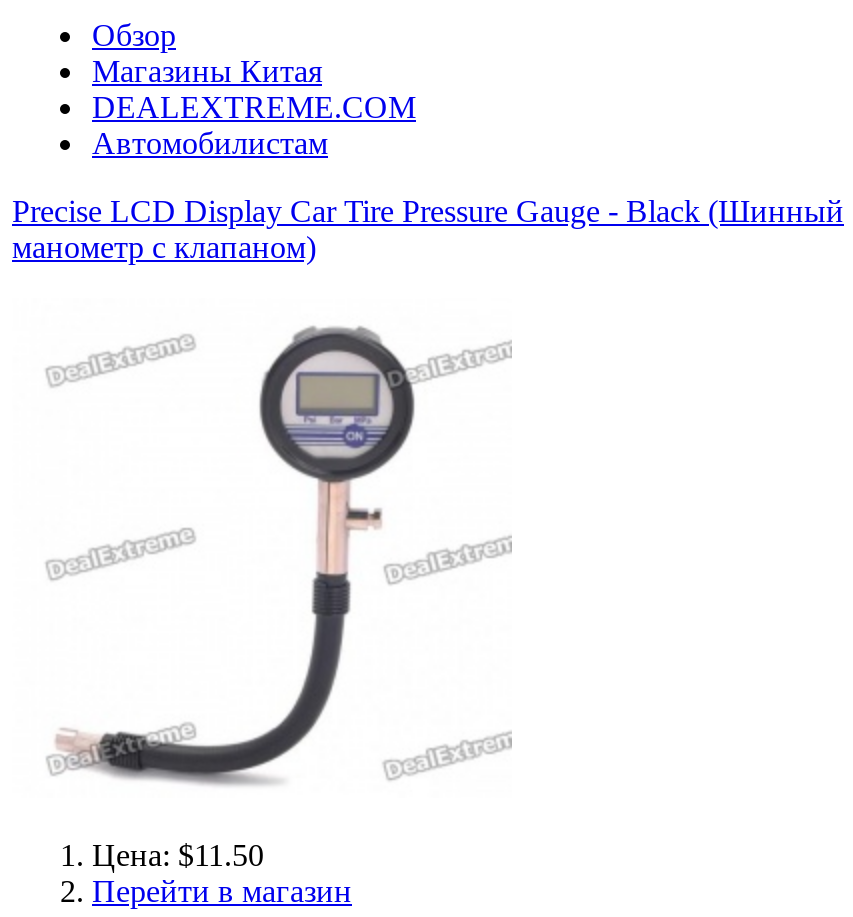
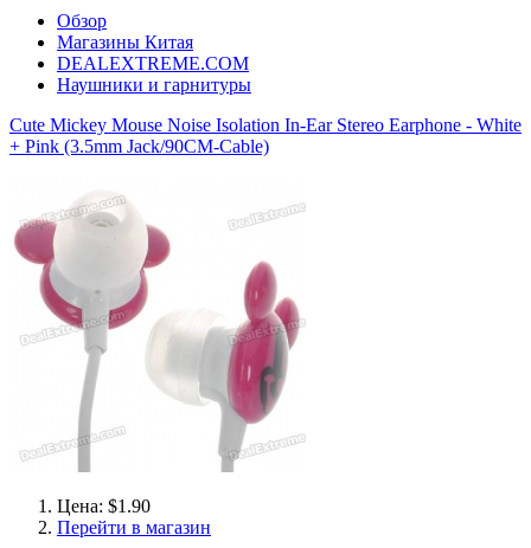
[92,126,328,160] Автомобилистам -> [57,75,251,95] Наушники и гарнитуры
[12,194,844,264] Precise LCD Display Car Tire Pressure Gauge - Black (Шинный | манометр с клапаном) -> [9,115,522,156] Cute Mickey Mouse Noise Isolation In-Ear Stereo Earphone - White | + Pink (3.5mm Jack/90CM-Cable)
[20,326,512,872] [image] | Цена: $11.50 -> [13,194,302,516] [image] | Цена: $1.90

